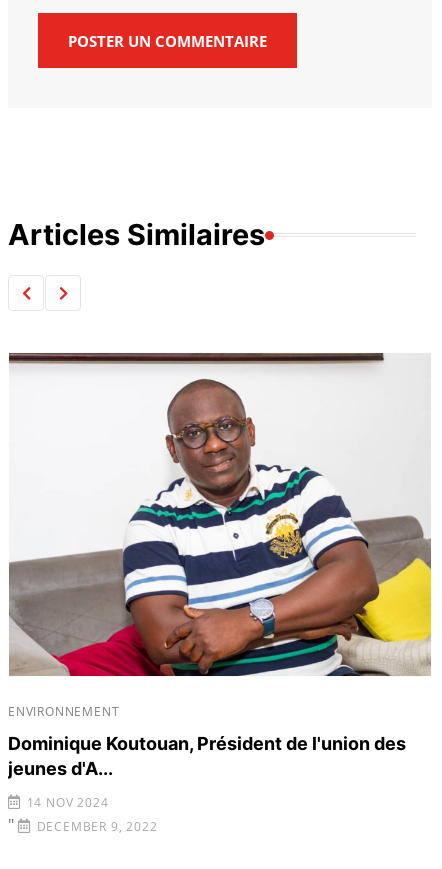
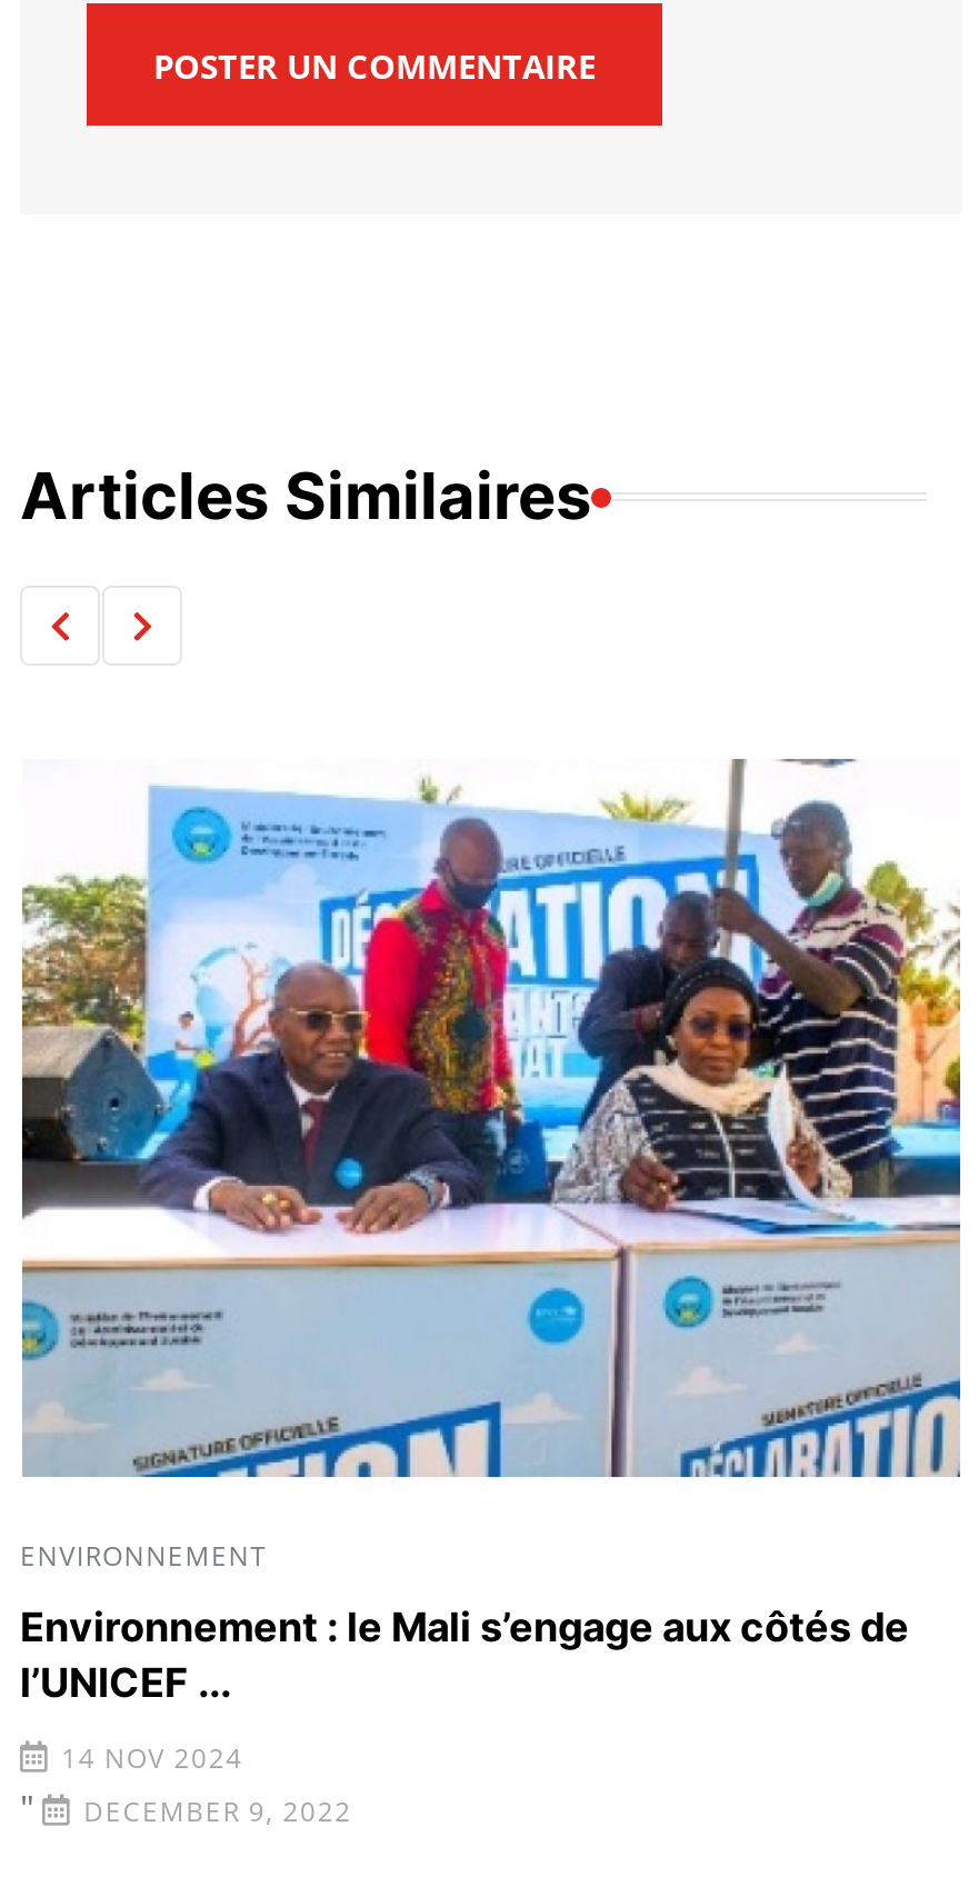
[8,352,432,677] [image] -> [20,757,962,1479] [image]
[8,733,406,779] Dominique Koutouan, Président de l'union des | jeunes d'A... -> [20,1605,909,1707] Environnement : le Mali s’engage aux côtés de | l’UNICEF ...

